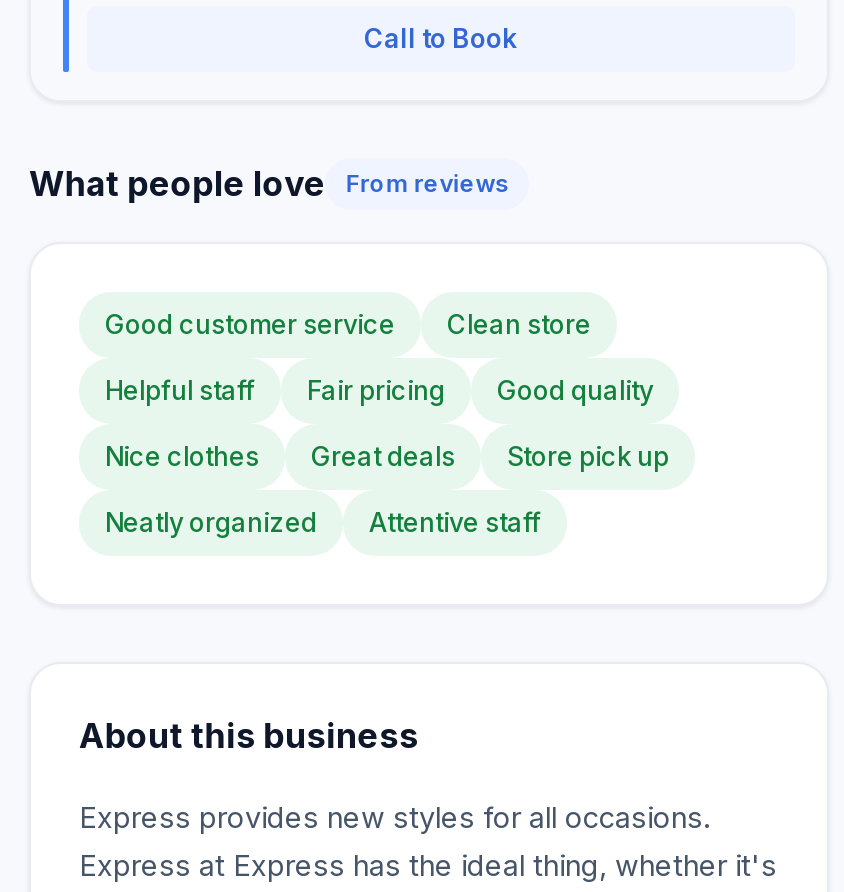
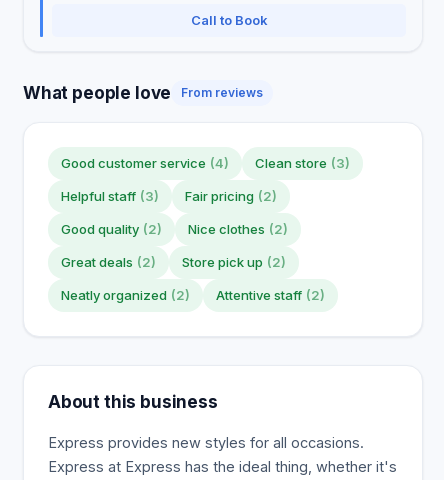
[105,308,669,538] Good customer service | Clean store | Helpful staff | Fair pricing | Good quality | Nice clothes | Great deals | Store pick up | Neatly organized | Attentive staff -> [61,155,350,303] Good customer service (4) | Clean store (3) | Helpful staff (3) | Fair pricing (2) | Good quality (2) | Nice clothes (2) | Great deals (2) | Store pick up (2) | Neatly organized (2) | Attentive staff (2)

